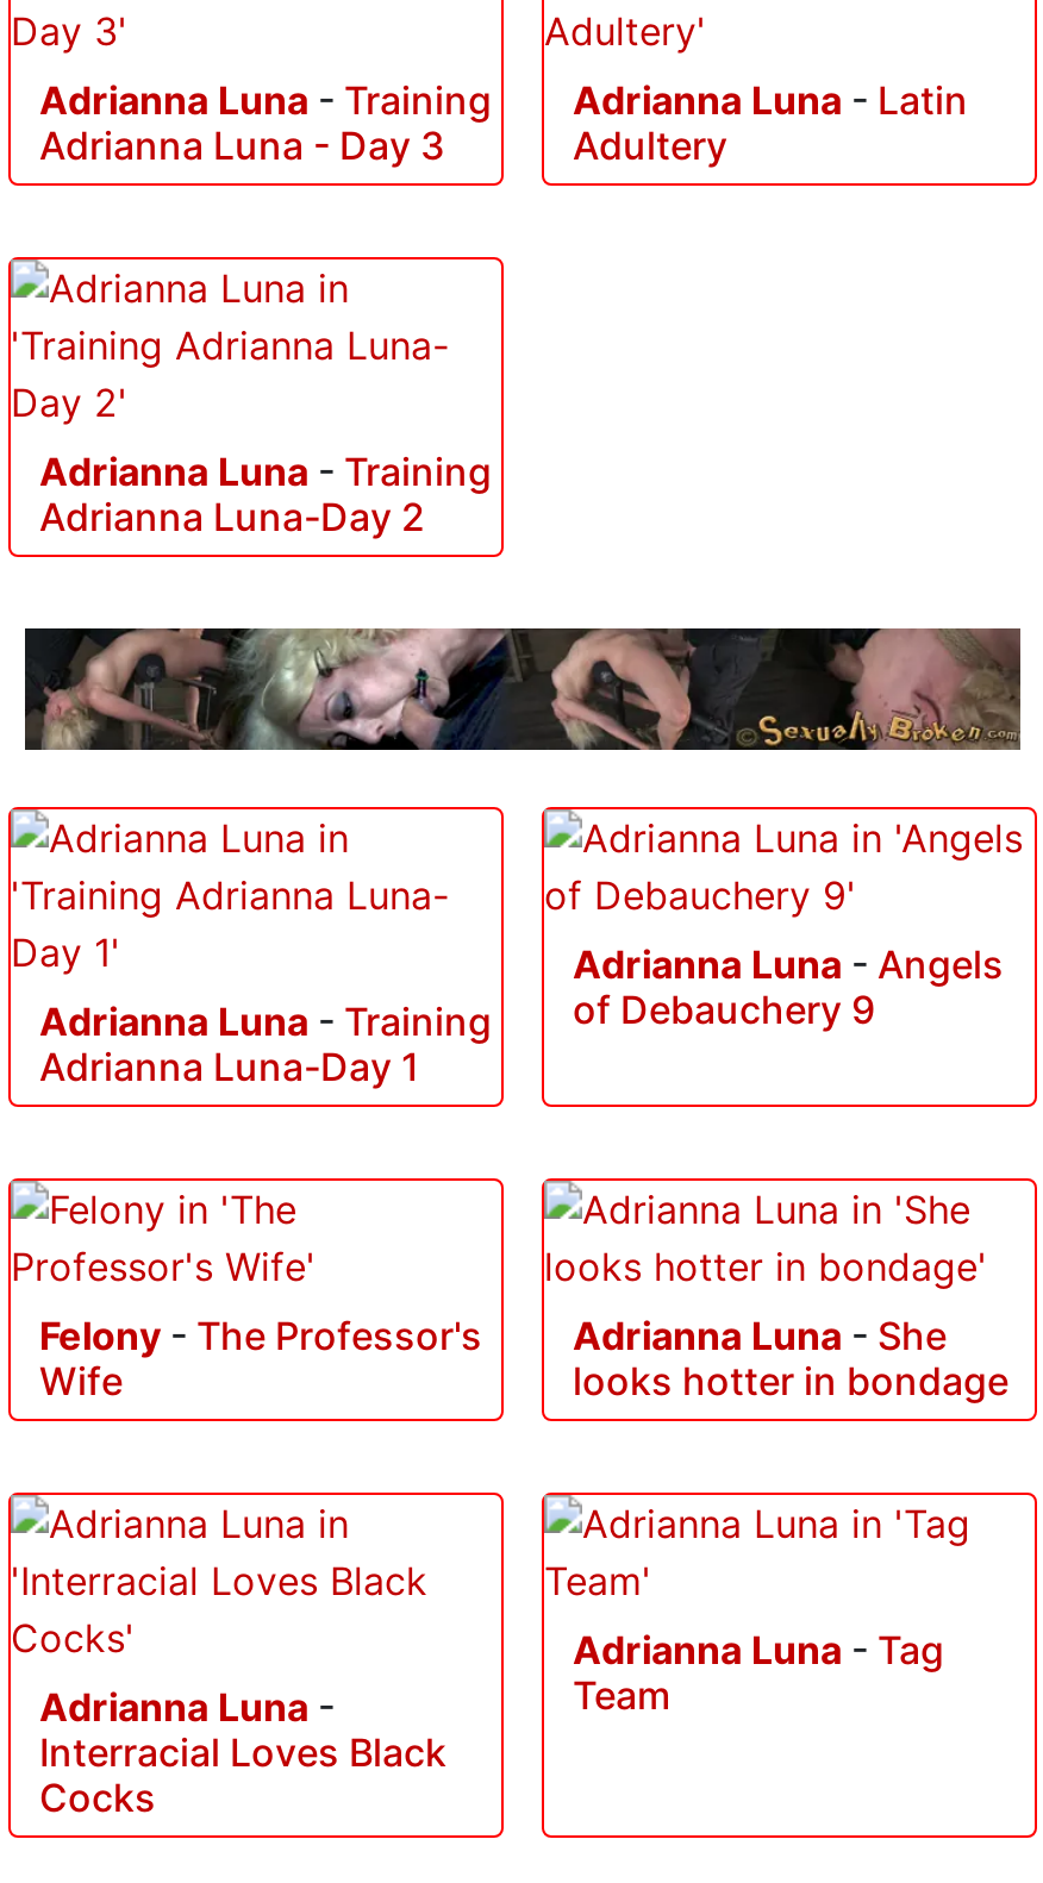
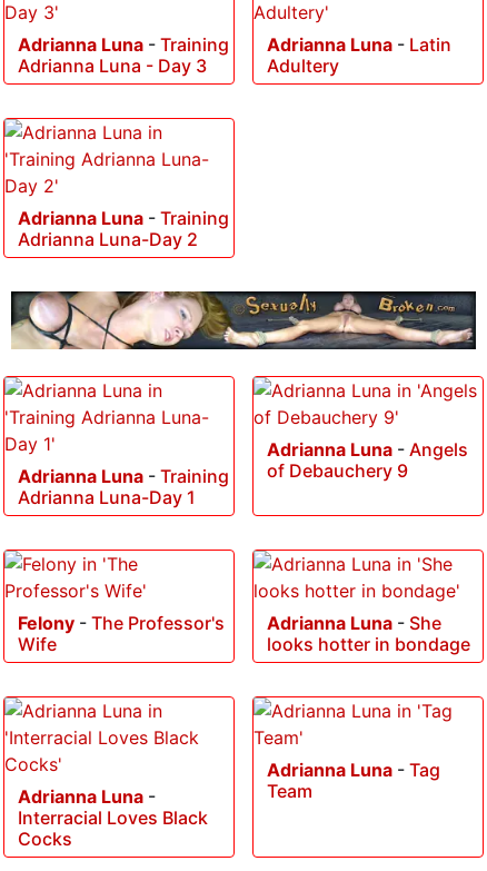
[23,625,1023,753] [image] -> [10,290,477,350] [image]

